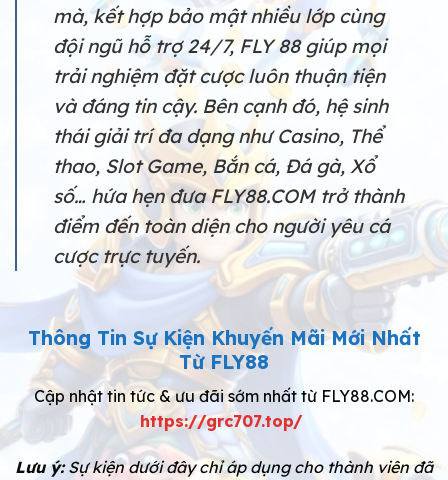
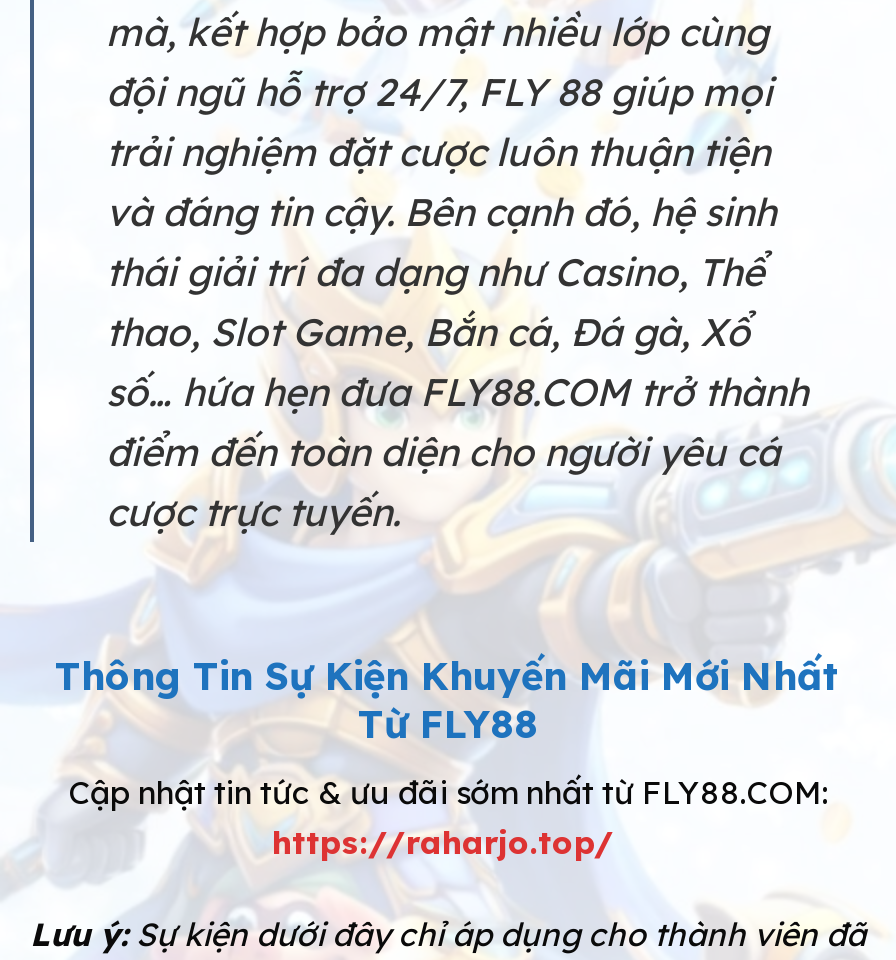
[140,411,303,431] https://grc707.top/ -> [272,822,614,862] https://raharjo.top/

